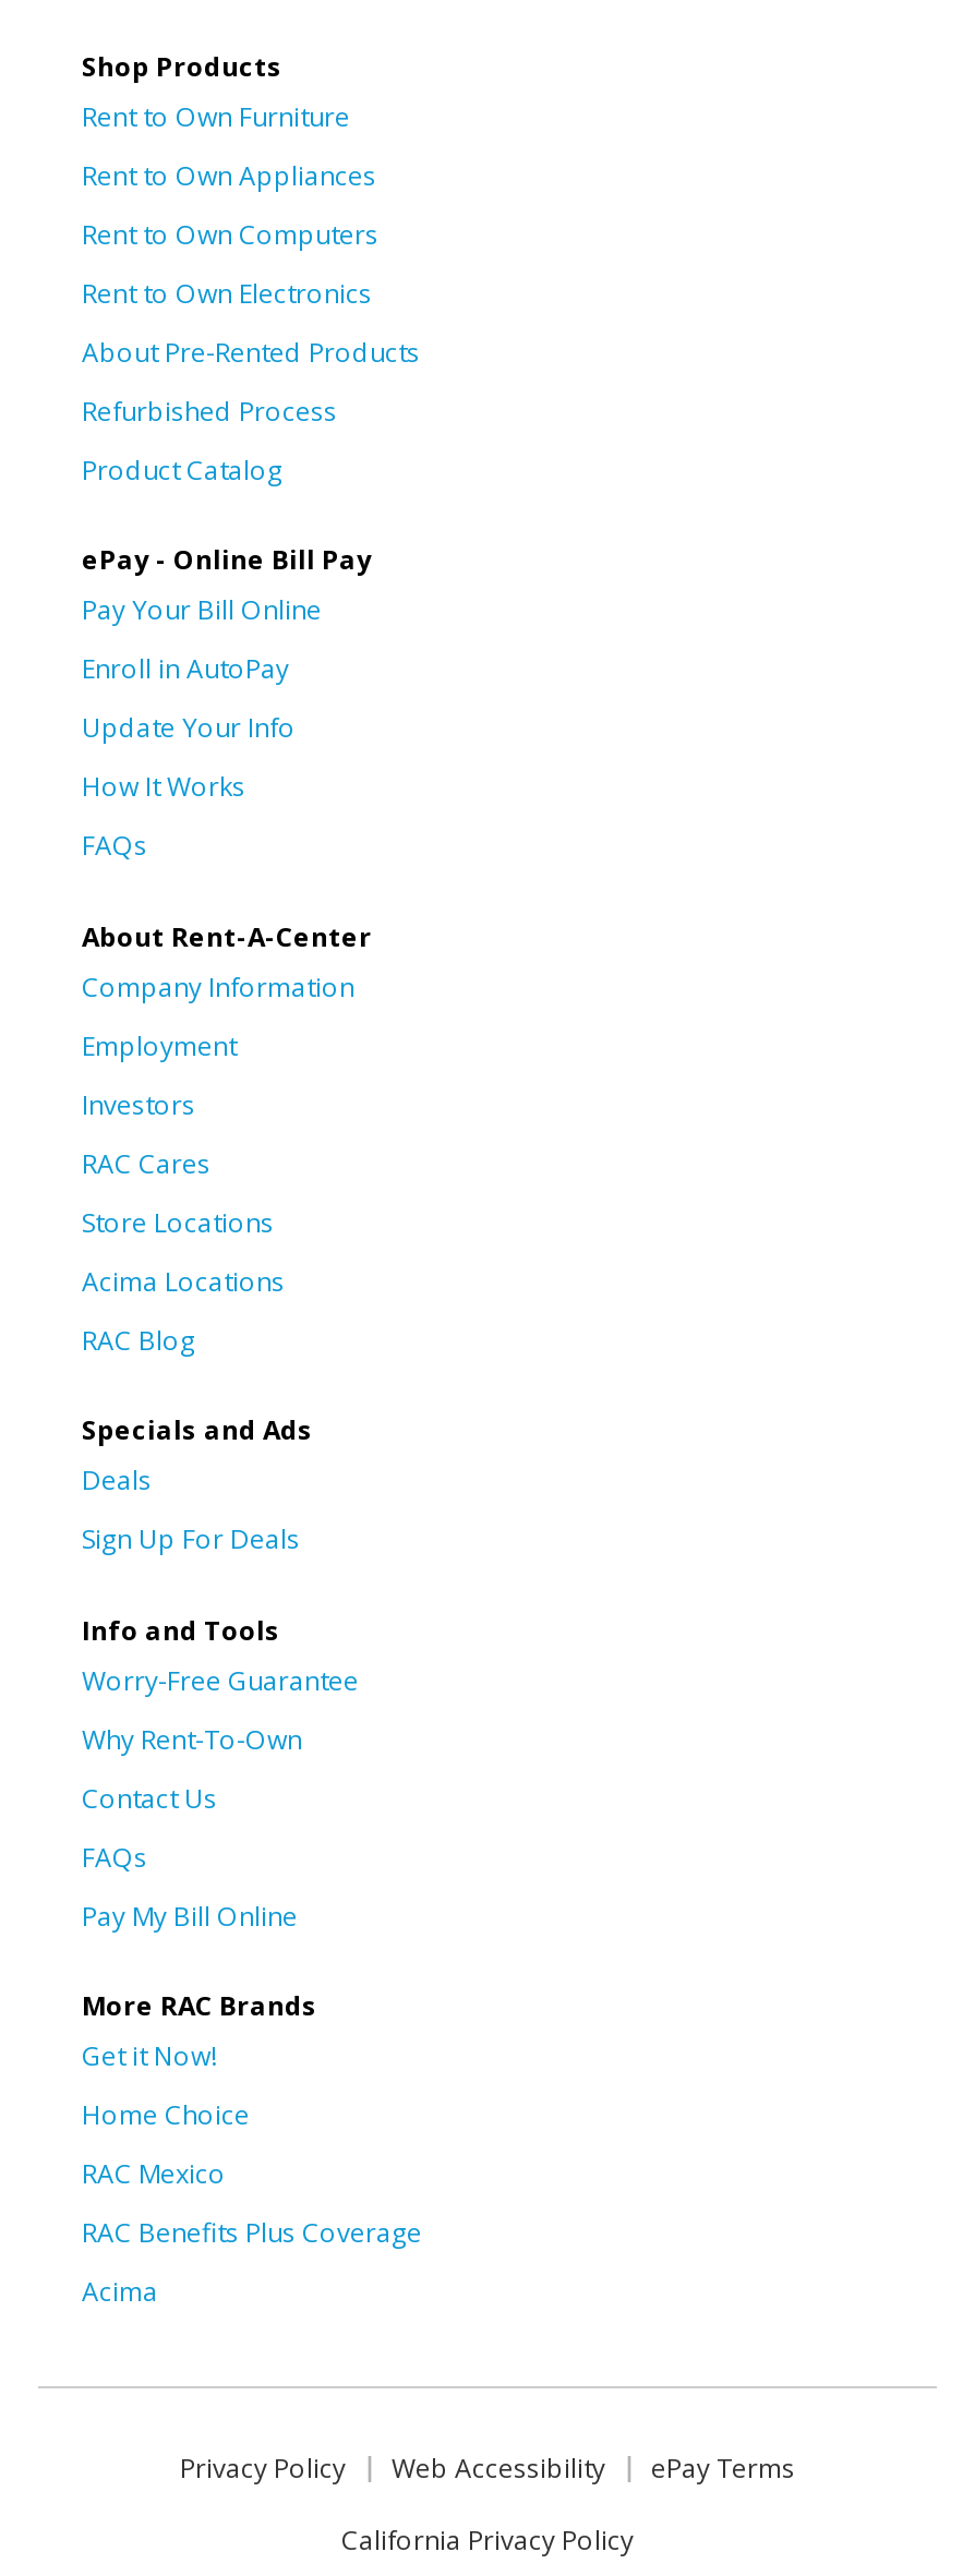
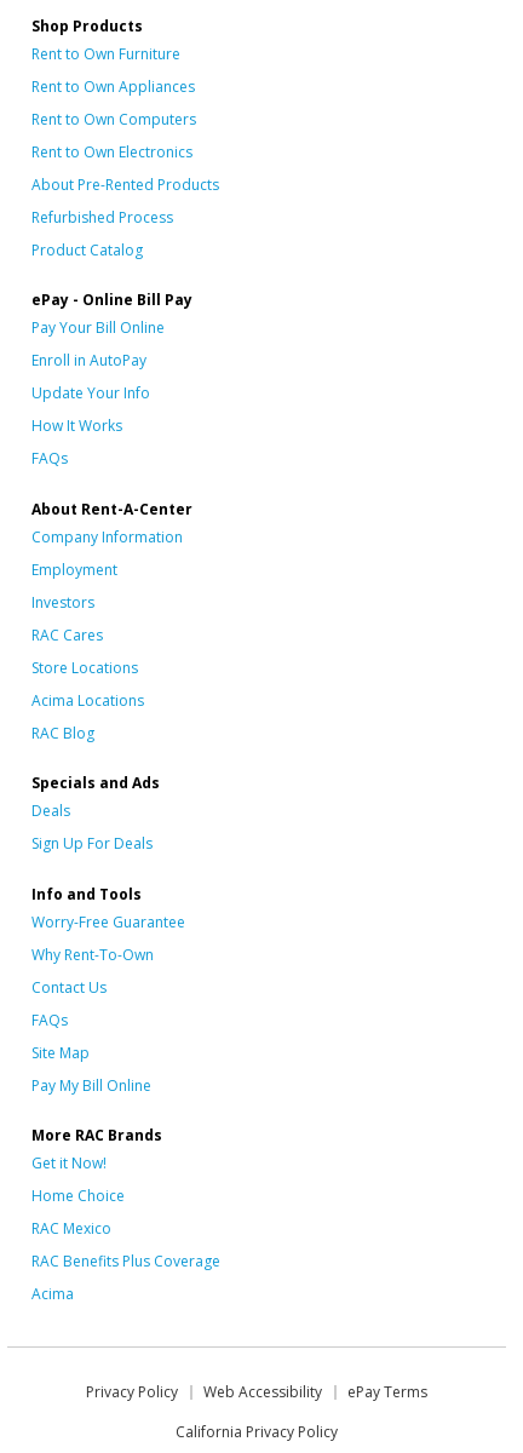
none -> [31,1043,90,1063] Site Map

